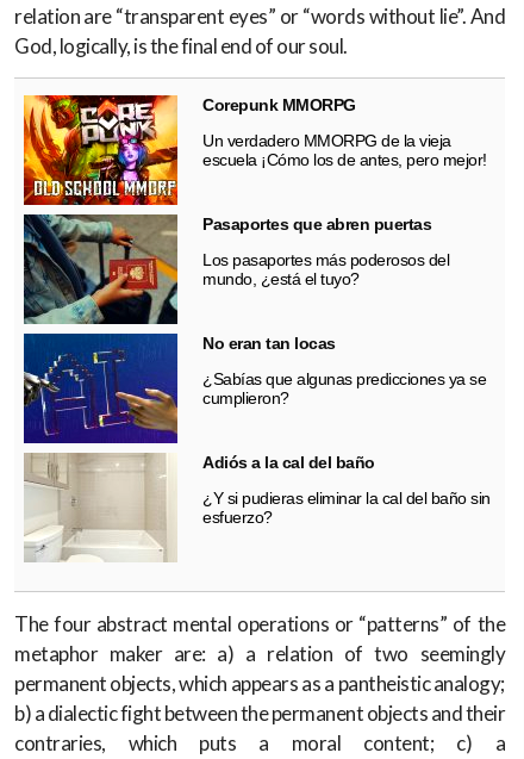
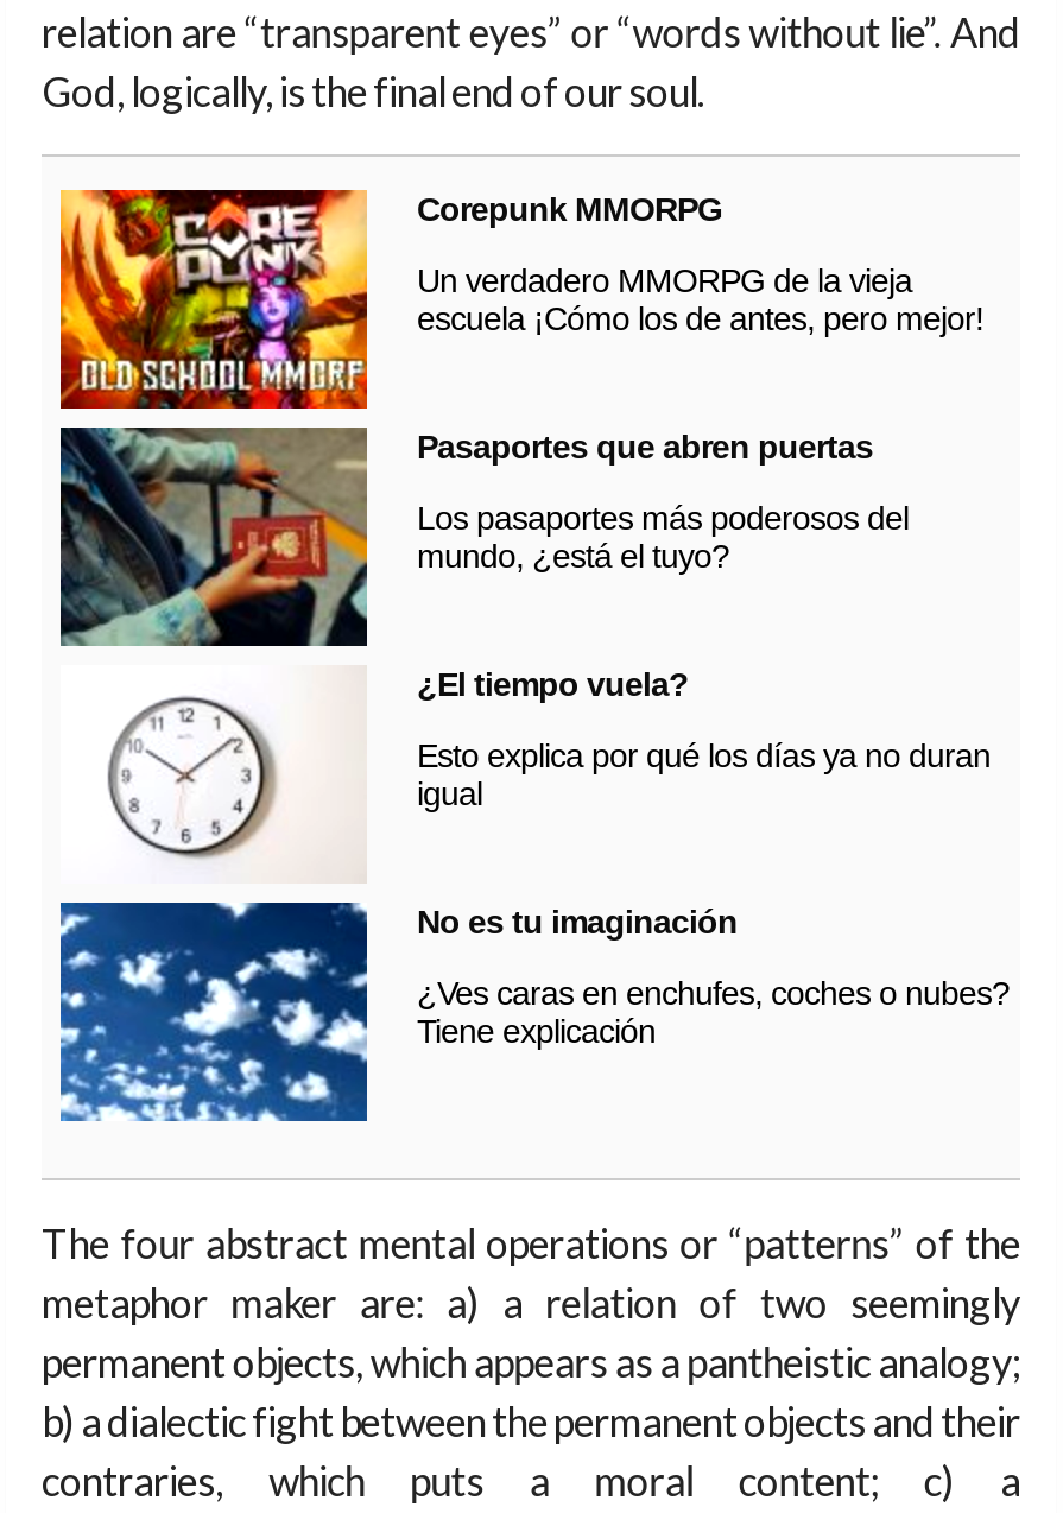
[23,332,335,444] [image] | No eran tan locas -> [61,665,689,884] [image] | ¿El tiempo vuela?
[202,370,486,408] ¿Sabías que algunas predicciones ya se | cumplieron? -> [417,737,991,813] Esto explica por qué los días ya no duran | igual
[24,453,375,562] [image] | Adiós a la cal del baño -> [58,900,738,1123] [image] | No es tu imaginación
[202,489,490,527] ¿Y si pudieras eliminar la cal del baño sin | esfuerzo? -> [417,975,1010,1051] ¿Ves caras en enchufes, coches o nubes? | Tiene explicación

